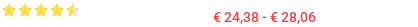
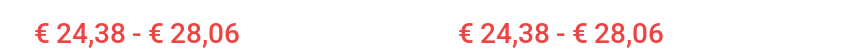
none -> [34,17,240,49] € 24,38 - € 28,06

